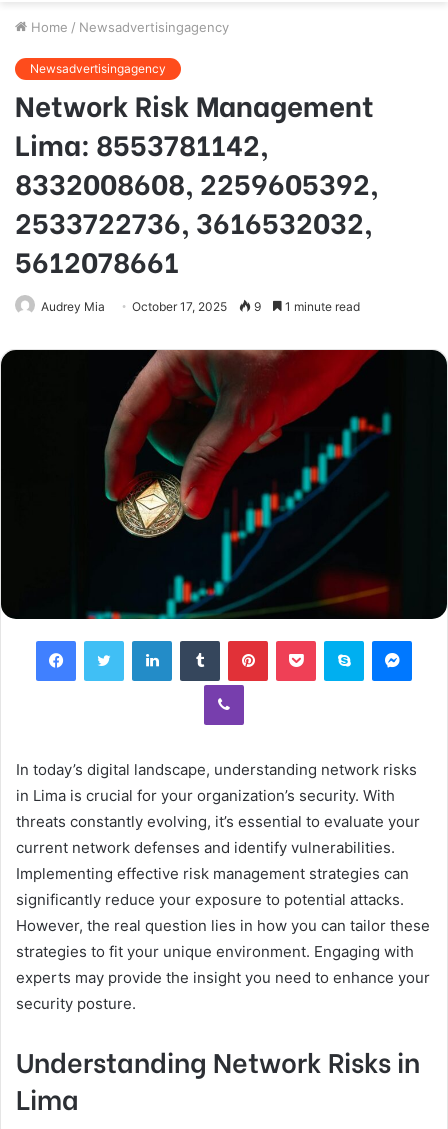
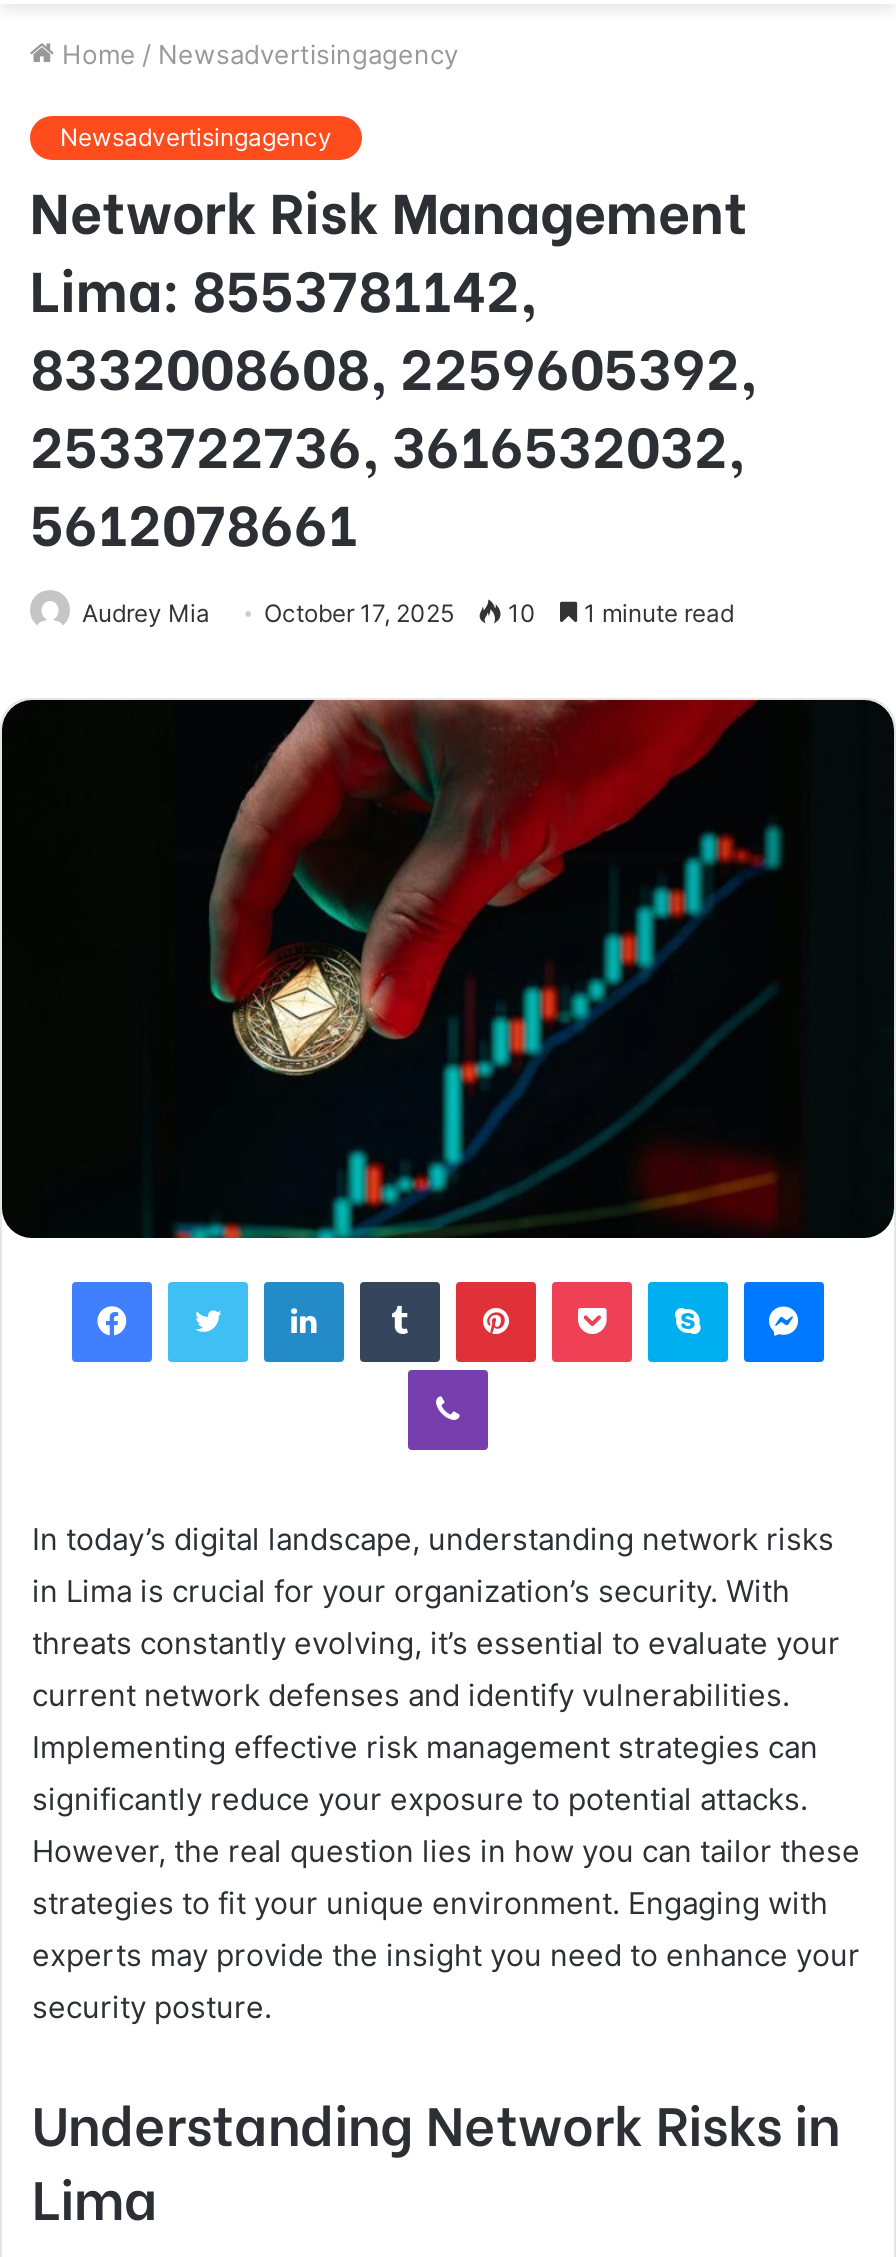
[41,299,360,314] Audrey Mia October 17, 2025 9 1 minute read -> [82,598,734,628] Audrey Mia October 17, 2025 10 1 minute read

